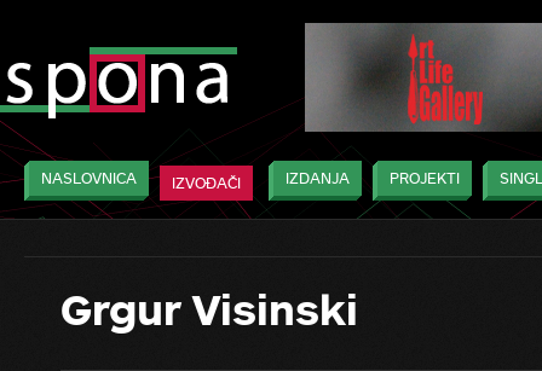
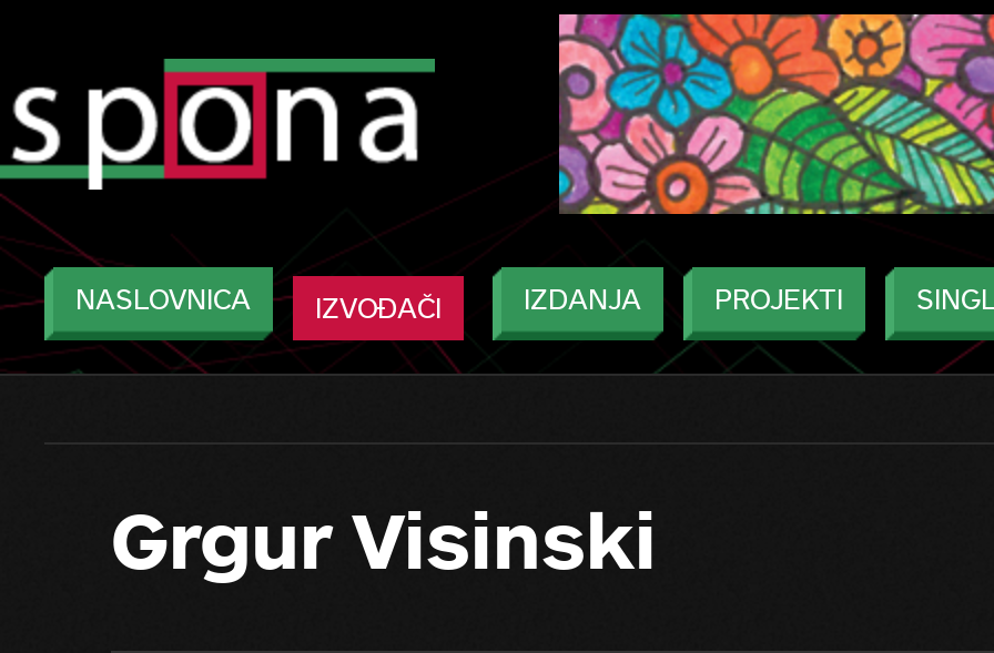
[304,22,538,132] [image] -> [557,12,987,216] [image]

